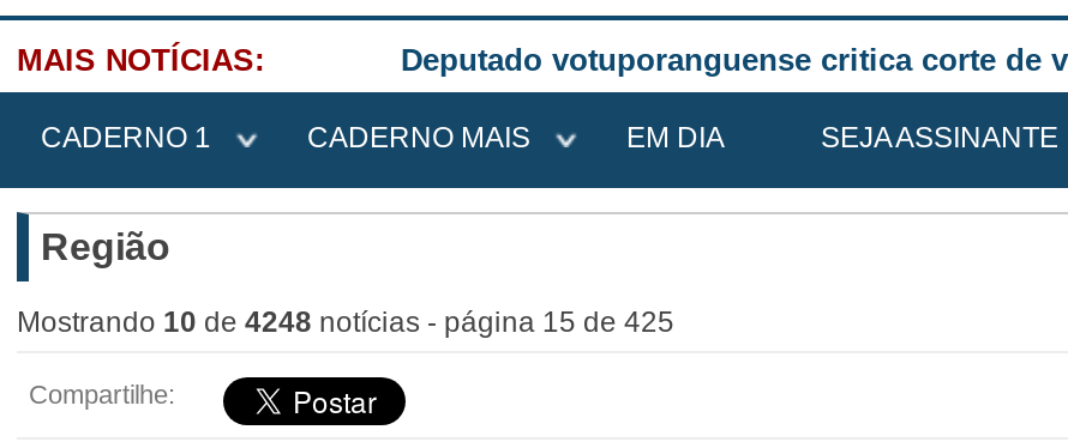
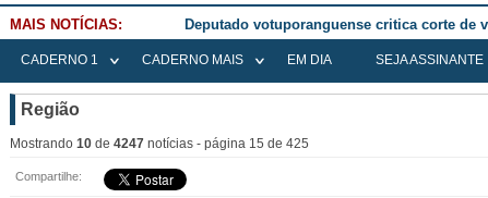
[17,305,674,339] Mostrando 10 de 4248 notícias - página 15 de 425 -> [10,136,309,151] Mostrando 10 de 4247 notícias - página 15 de 425

